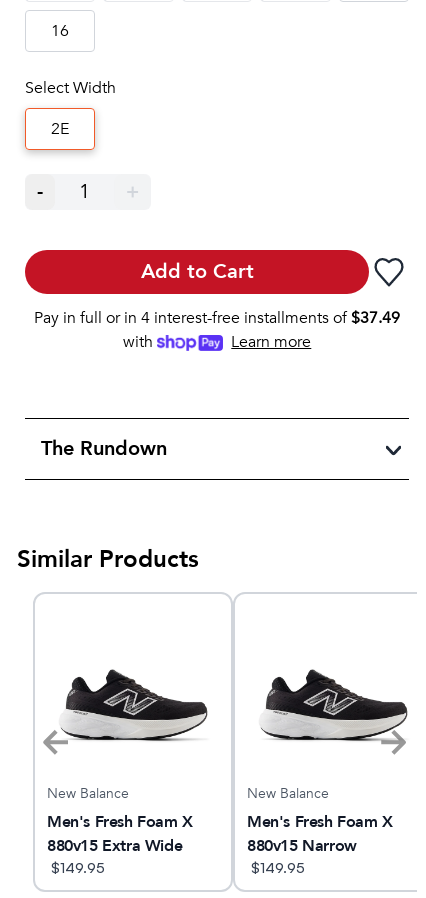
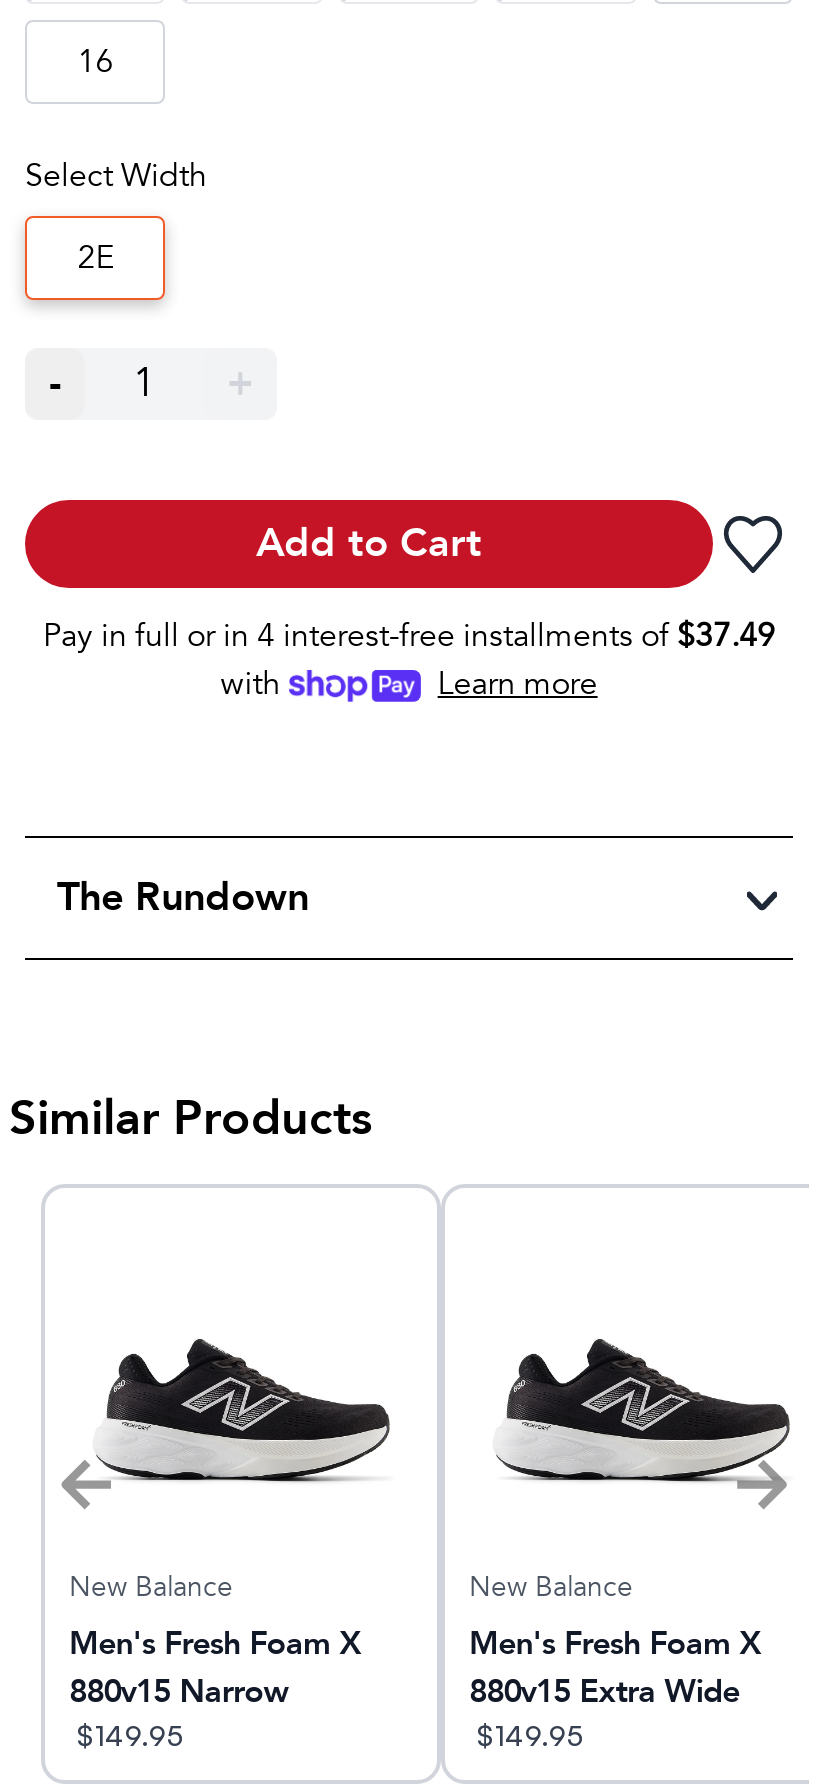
[47,835,182,857] 880v15 Extra Wide -> [69,1670,289,1714] 880v15 Narrow
[247,835,357,857] 880v15 Narrow -> [469,1670,739,1714] 880v15 Extra Wide

